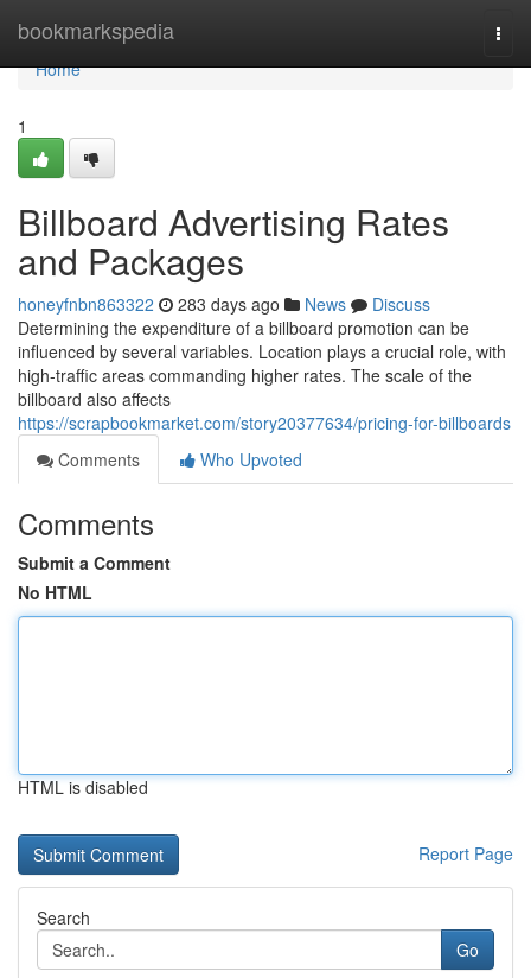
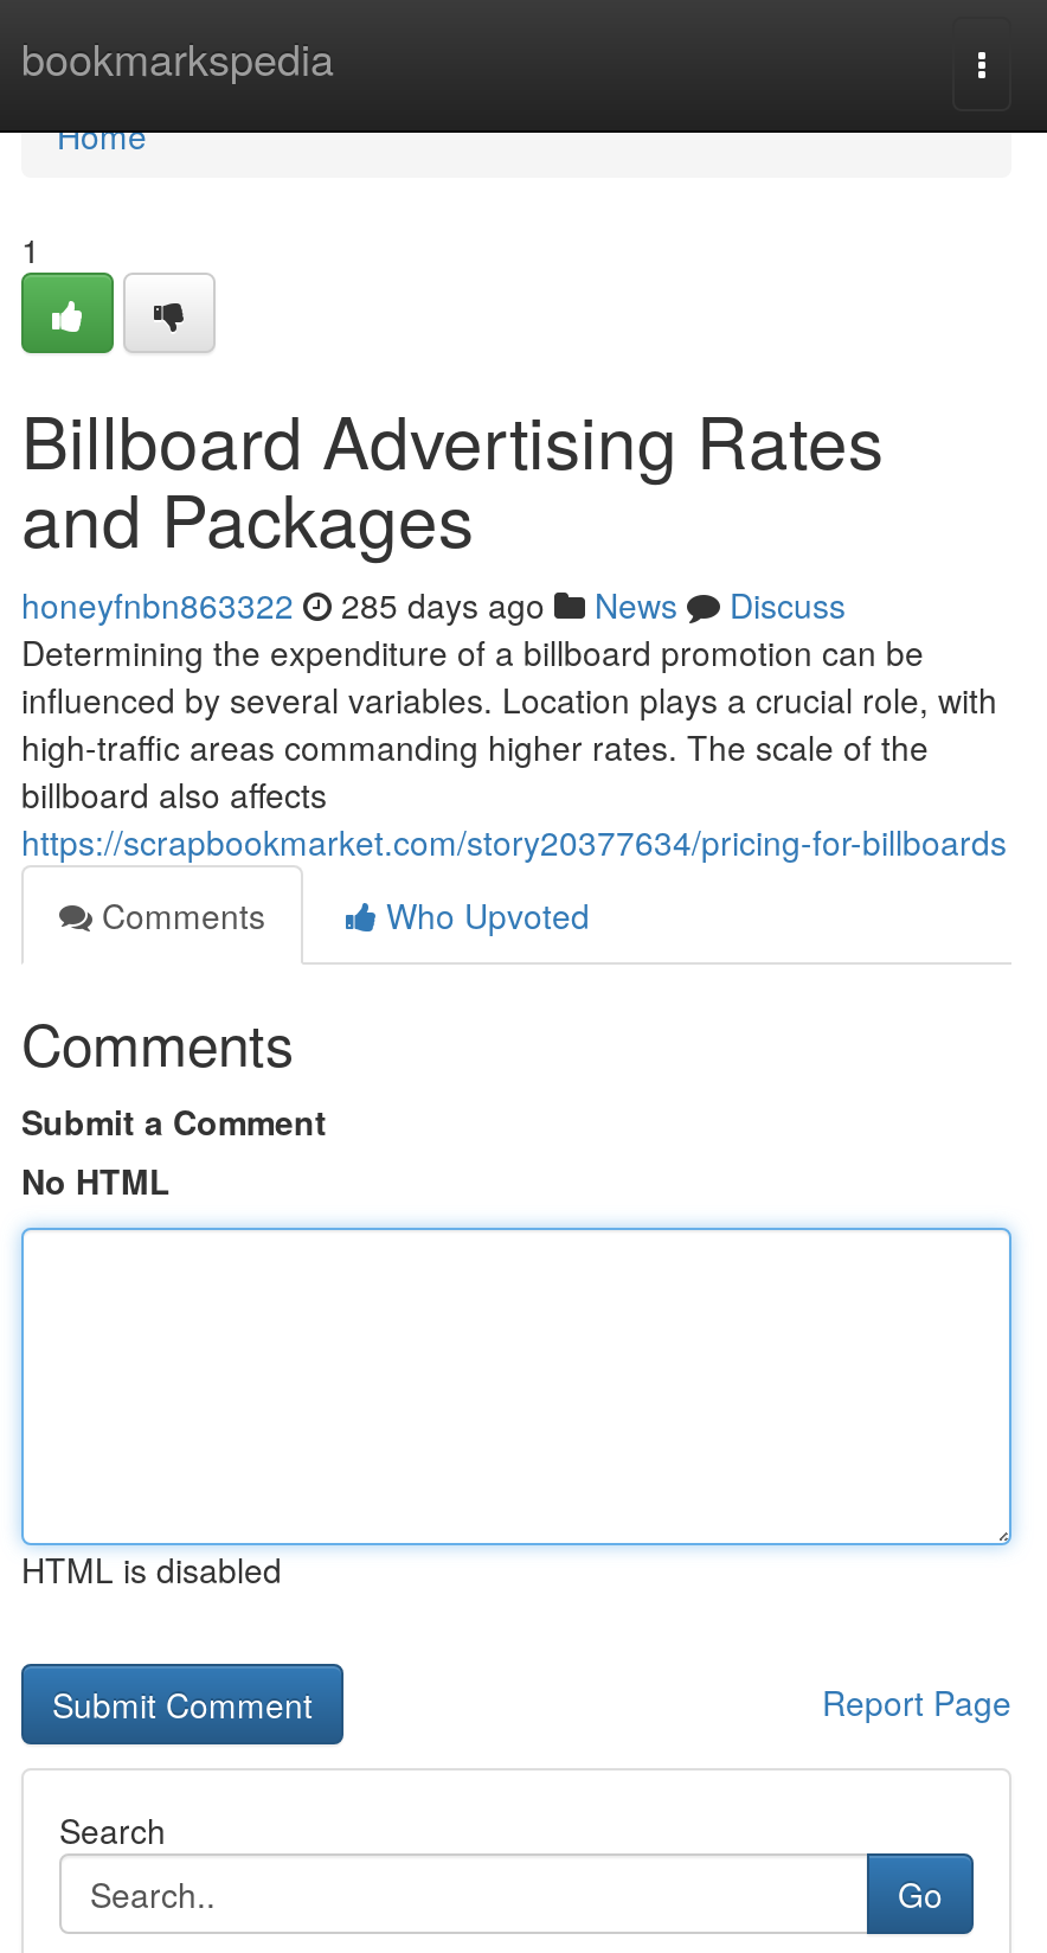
[18,292,430,316] honeyfnbn863322 283 days ago News Discuss -> [21,581,846,628] honeyfnbn863322 285 days ago News Discuss

